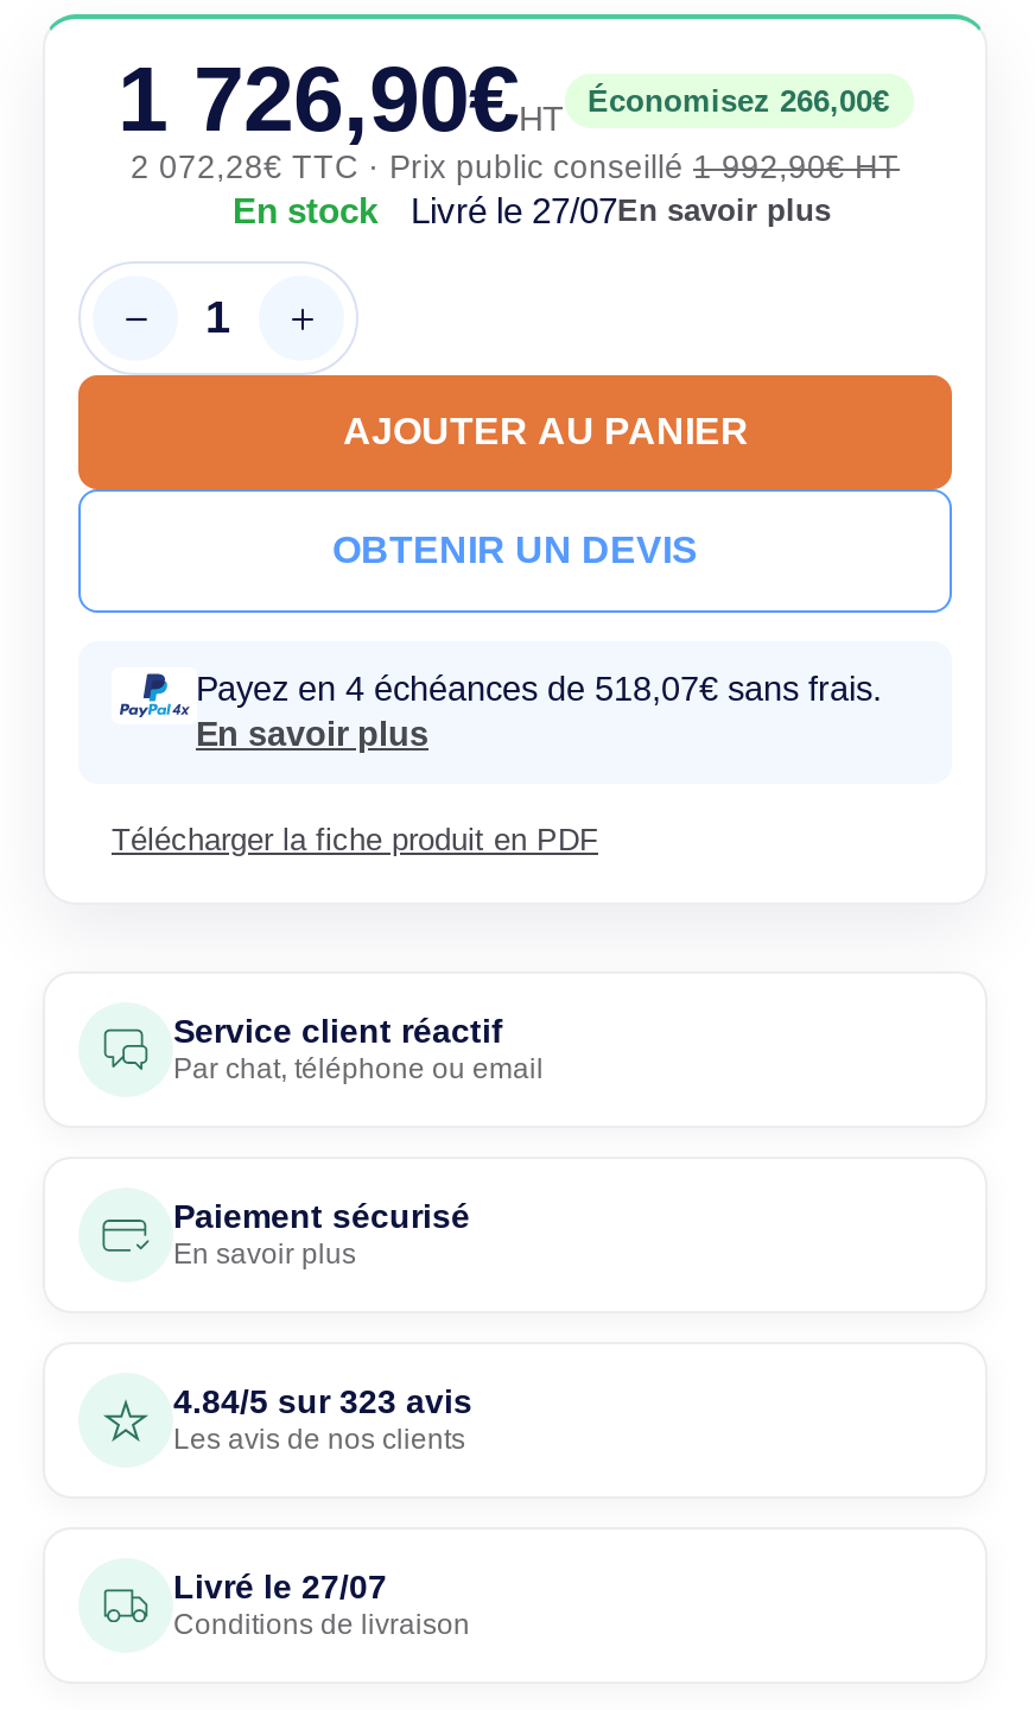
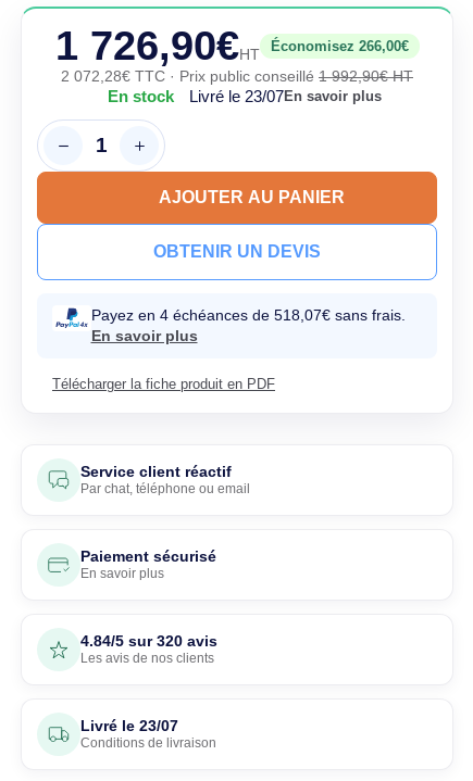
[411,190,831,230] Livré le 27/07En savoir plus -> [189,87,382,105] Livré le 23/07En savoir plus
[173,1382,472,1420] 4.84/5 sur 323 avis -> [80,632,217,650] 4.84/5 sur 320 avis
[173,1567,387,1605] Livré le 27/07 -> [80,717,178,734] Livré le 23/07

